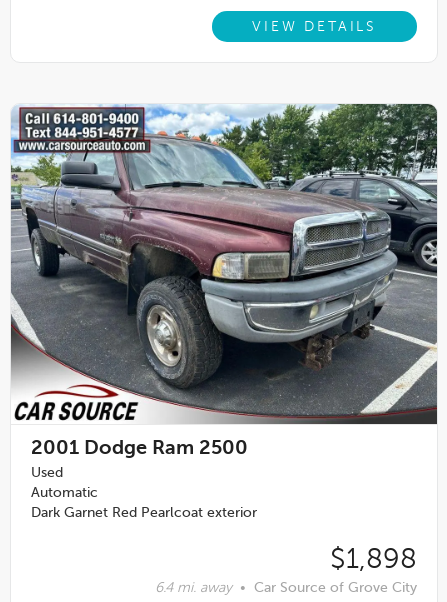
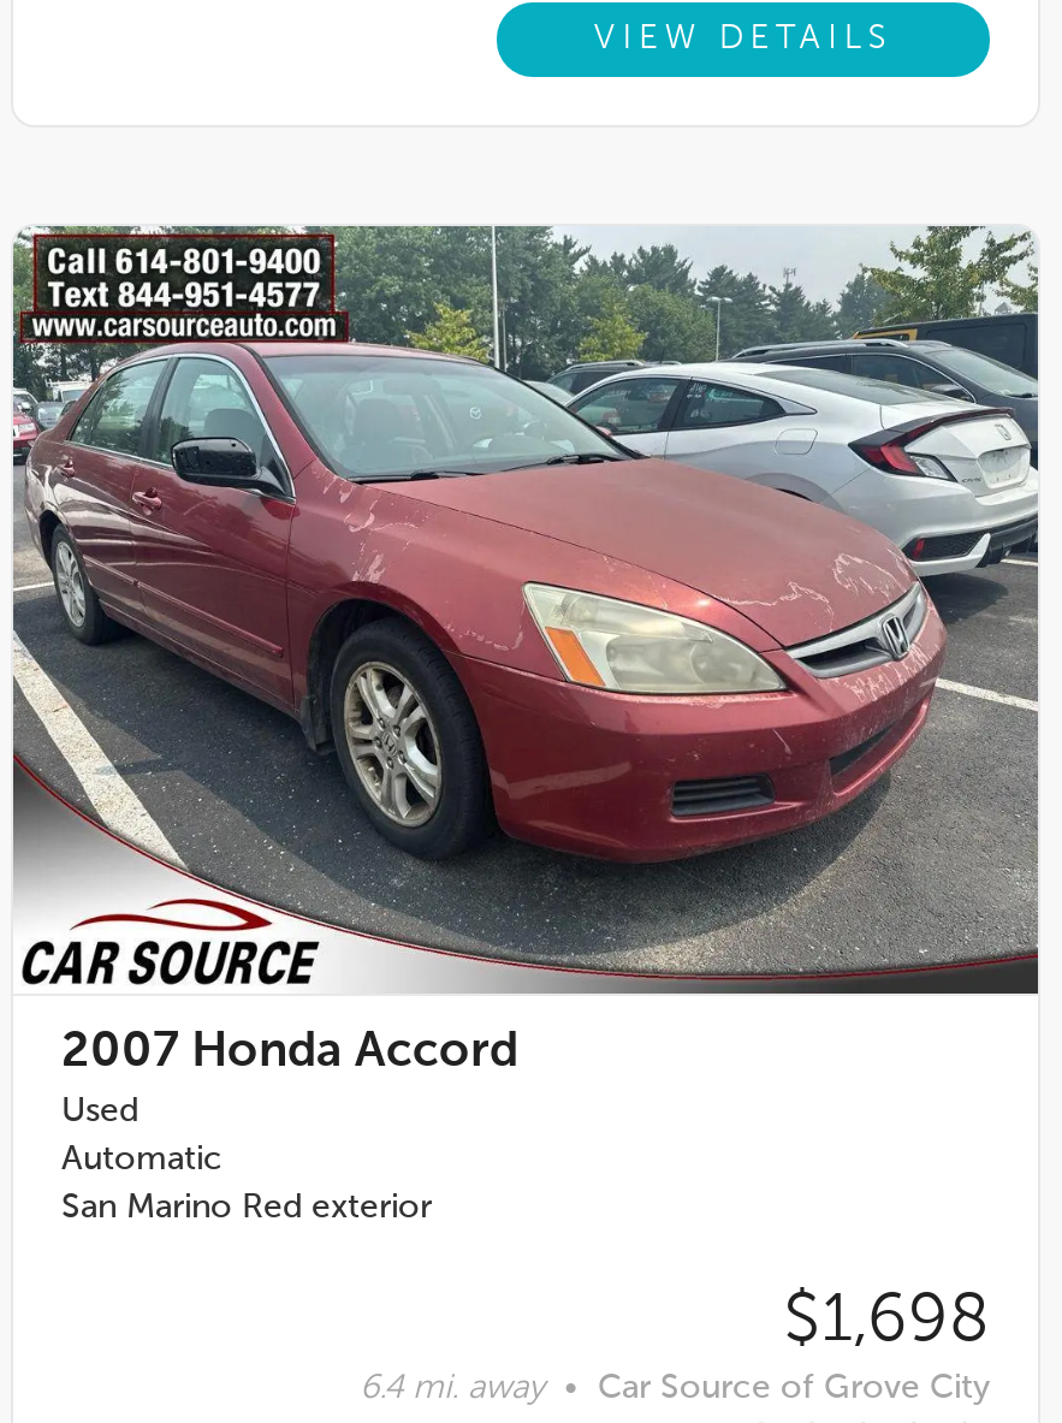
[10,103,438,459] [image] | 2001 Dodge Ram 2500 -> [11,225,1038,1078] [image] | 2007 Honda Accord
[31,506,257,520] Dark Garnet Red Pearlcoat exterior -> [61,1191,432,1225] San Marino Red exterior
[330,546,417,574] $1,898 -> [783,1287,990,1355] $1,698

